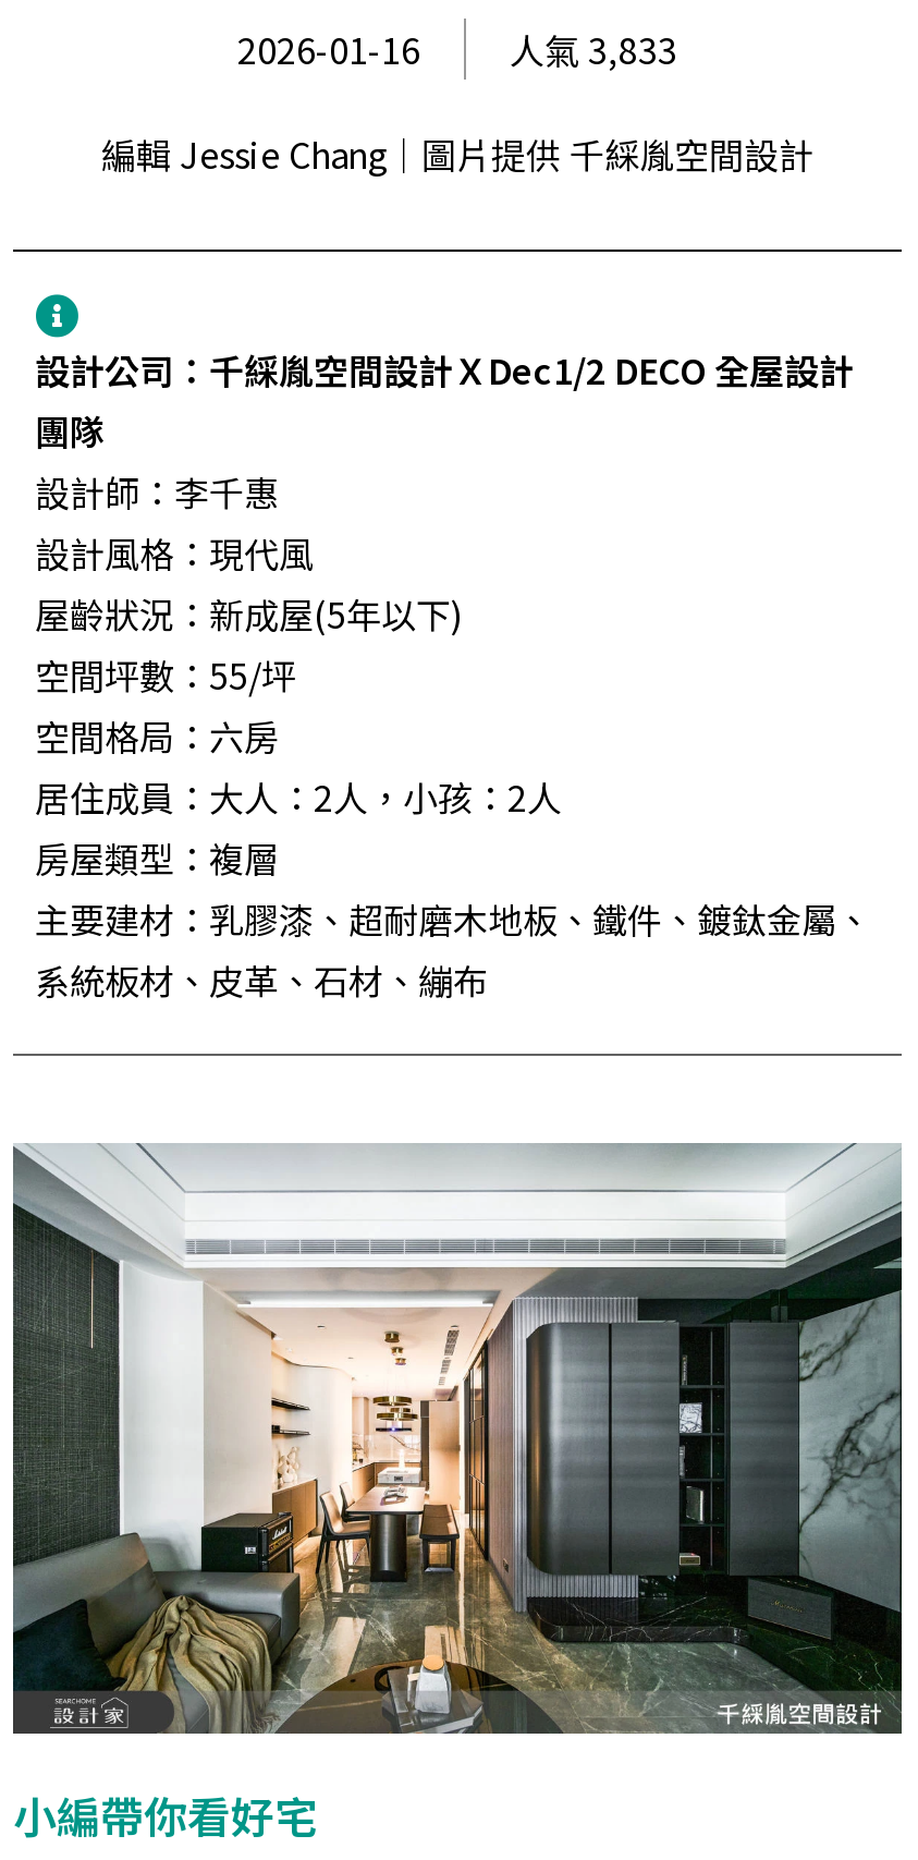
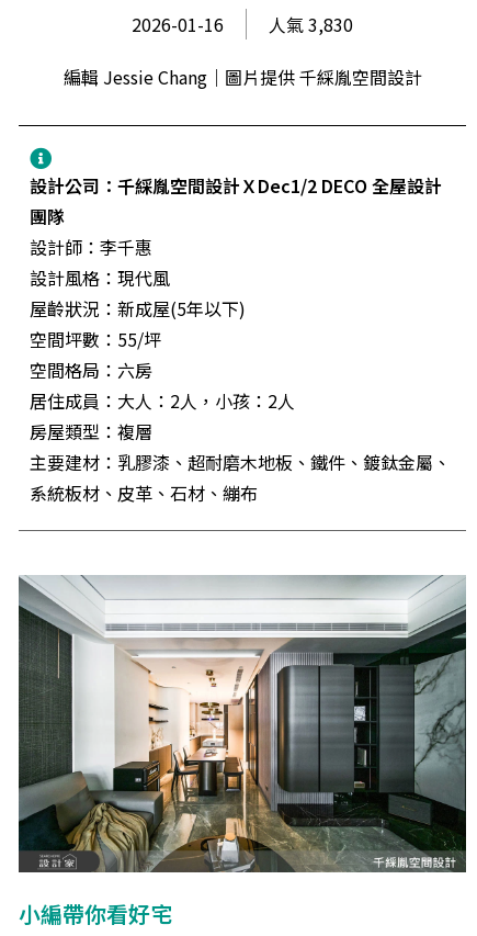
[237,23,677,75] 2026-01-16 人氣 3,833 -> [132,11,353,37] 2026-01-16 人氣 3,830

